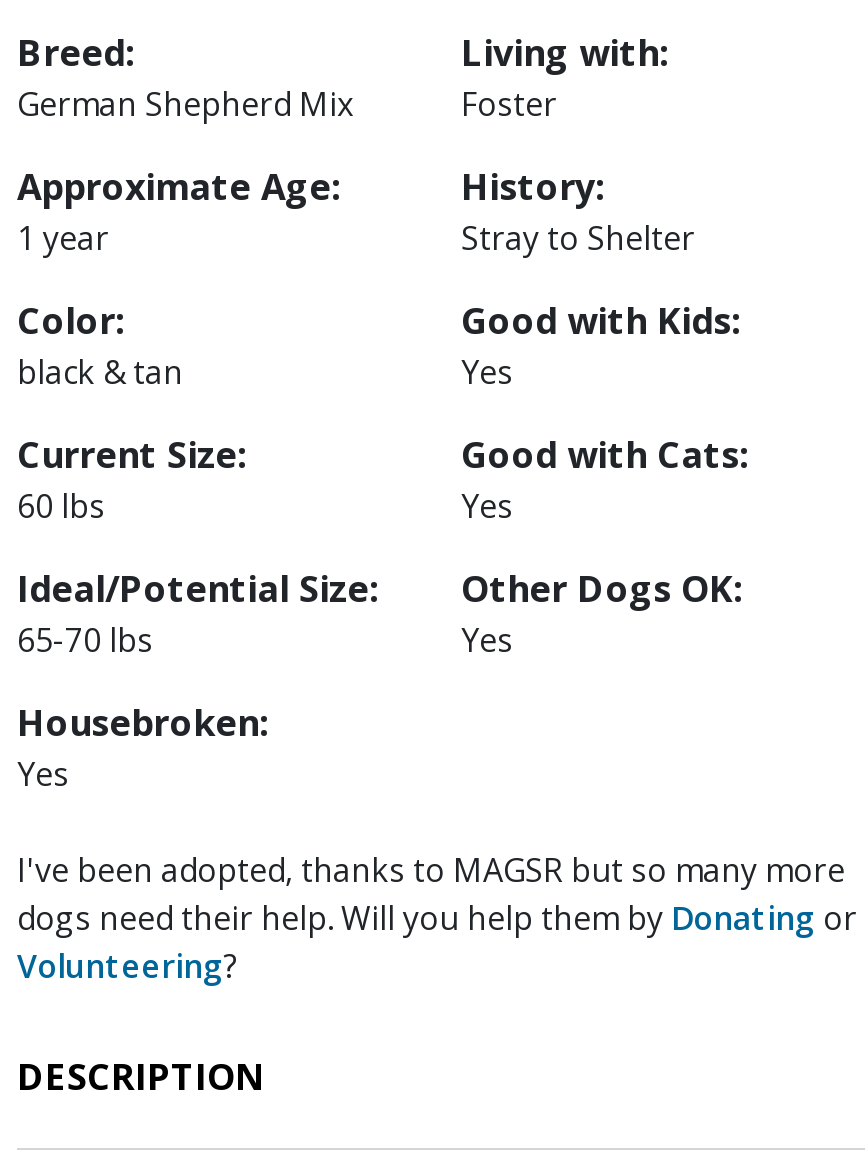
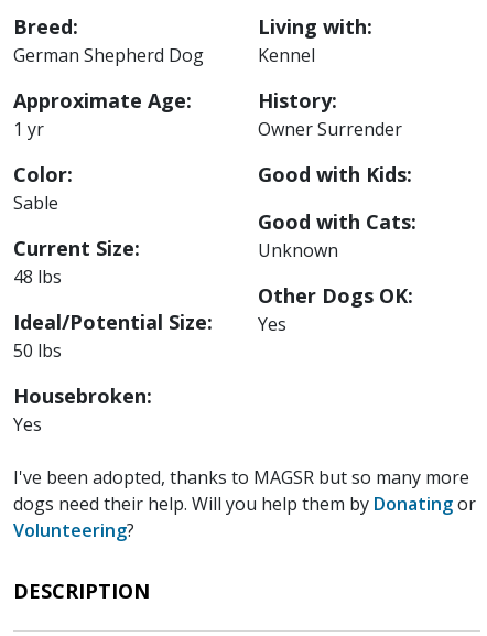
[17,82,353,126] German Shepherd Mix -> [13,43,204,67] German Shepherd Dog
[461,82,557,126] Foster -> [258,43,315,67] Kennel
[17,216,109,260] 1 year -> [13,117,44,141] 1 yr
[461,216,695,260] Stray to Shelter -> [258,117,402,141] Owner Surrender
[17,350,183,394] black & tan -> [13,191,58,215] Sable
[461,350,513,394] Yes -> none
moved [461,430,749,478] -> [258,208,416,235]: Good with Cats:
[17,484,105,528] 60 lbs -> [13,265,62,289] 48 lbs
[461,484,513,528] Yes -> [258,238,338,262] Unknown
moved [461,564,743,662] -> [258,282,413,336]: Other Dogs OK: | Yes
[17,618,153,662] 65-70 lbs -> [13,338,62,363] 50 lbs

